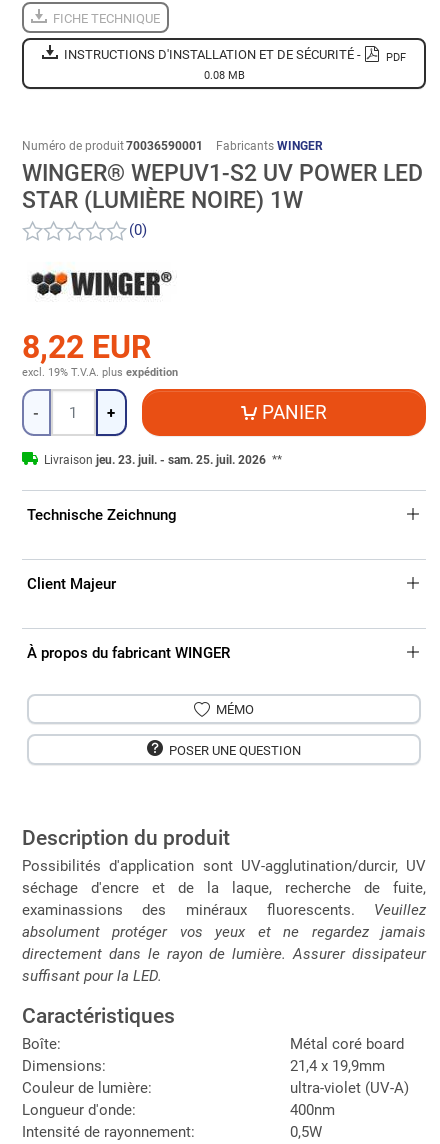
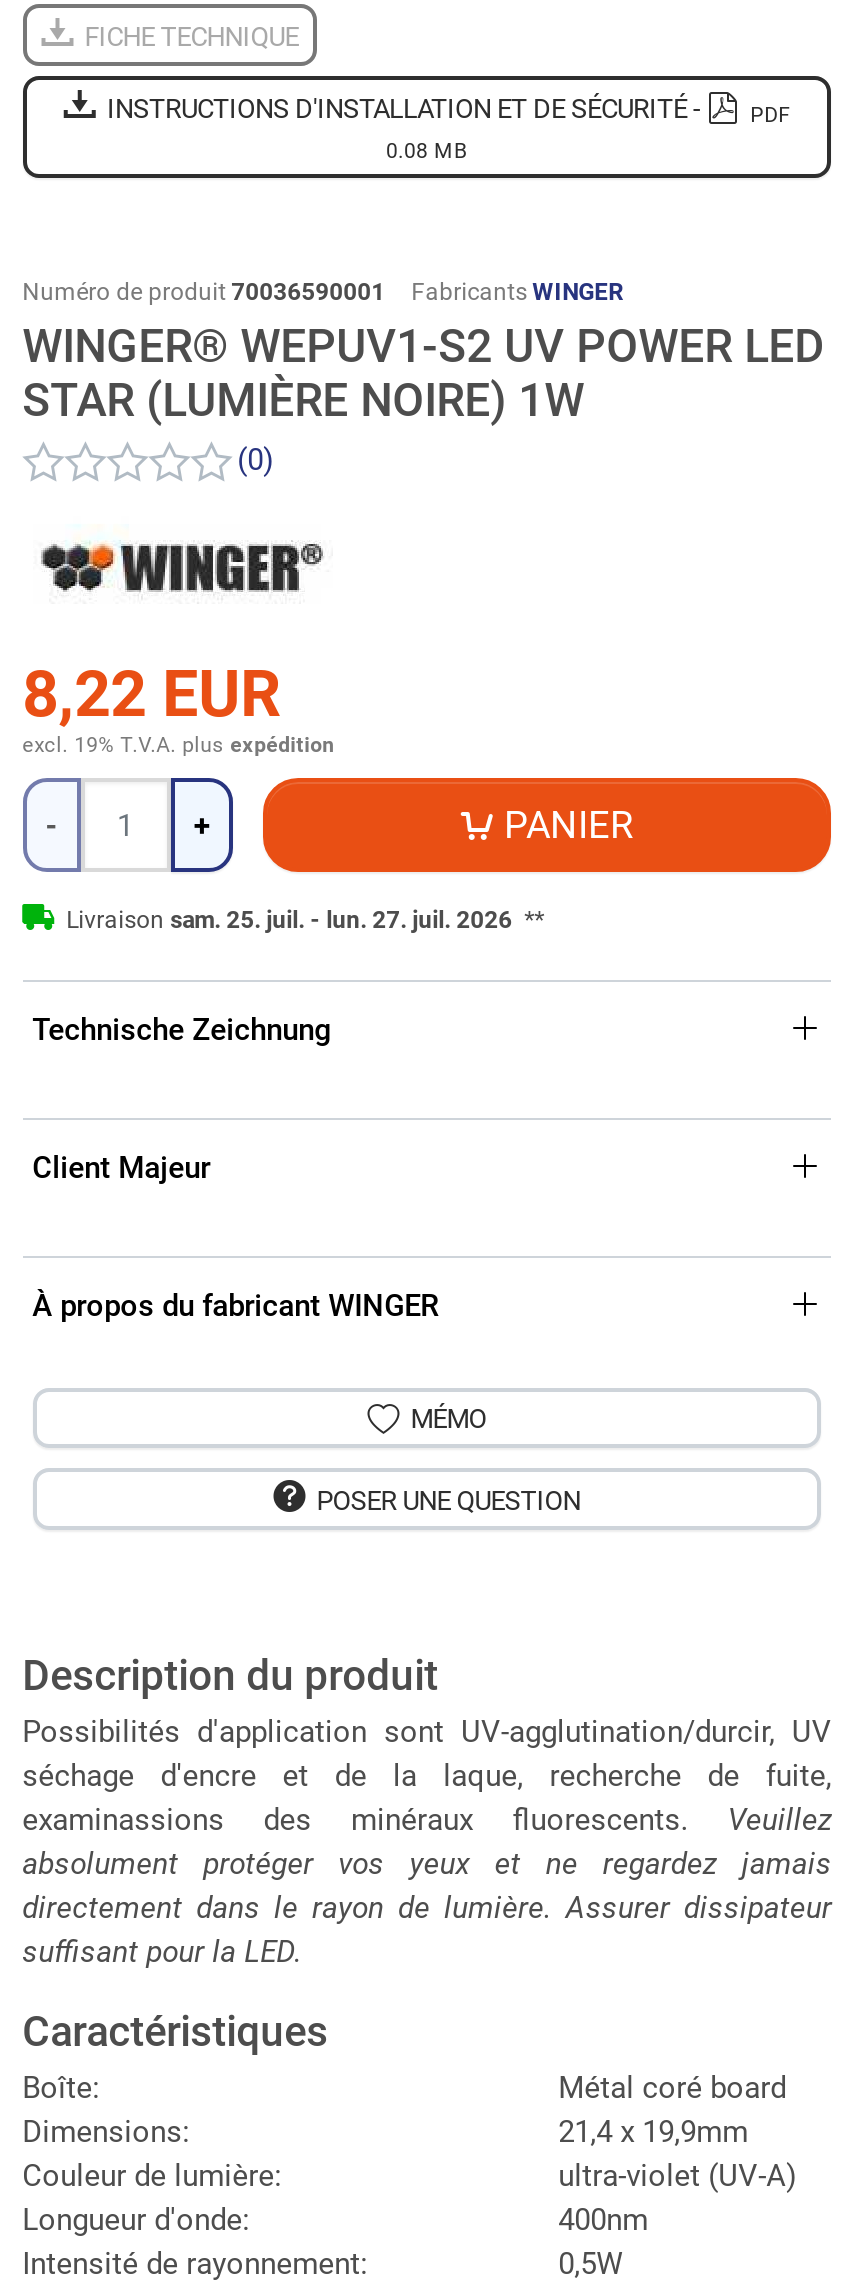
[44,453,282,467] Livraison jeu. 23. juil. - sam. 25. juil. 2026 ** -> [66,907,544,935] Livraison sam. 25. juil. - lun. 27. juil. 2026 **

